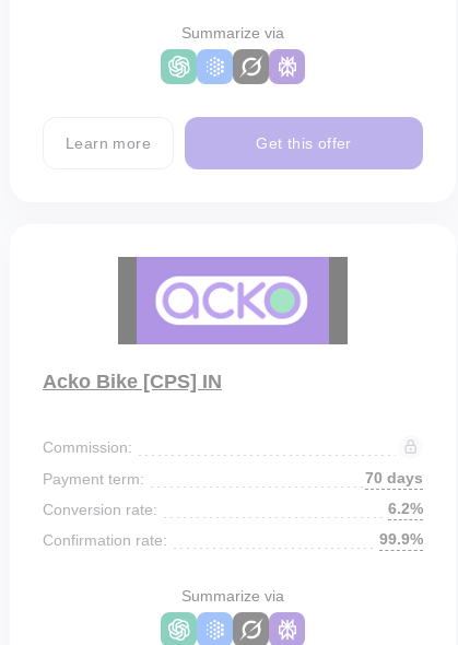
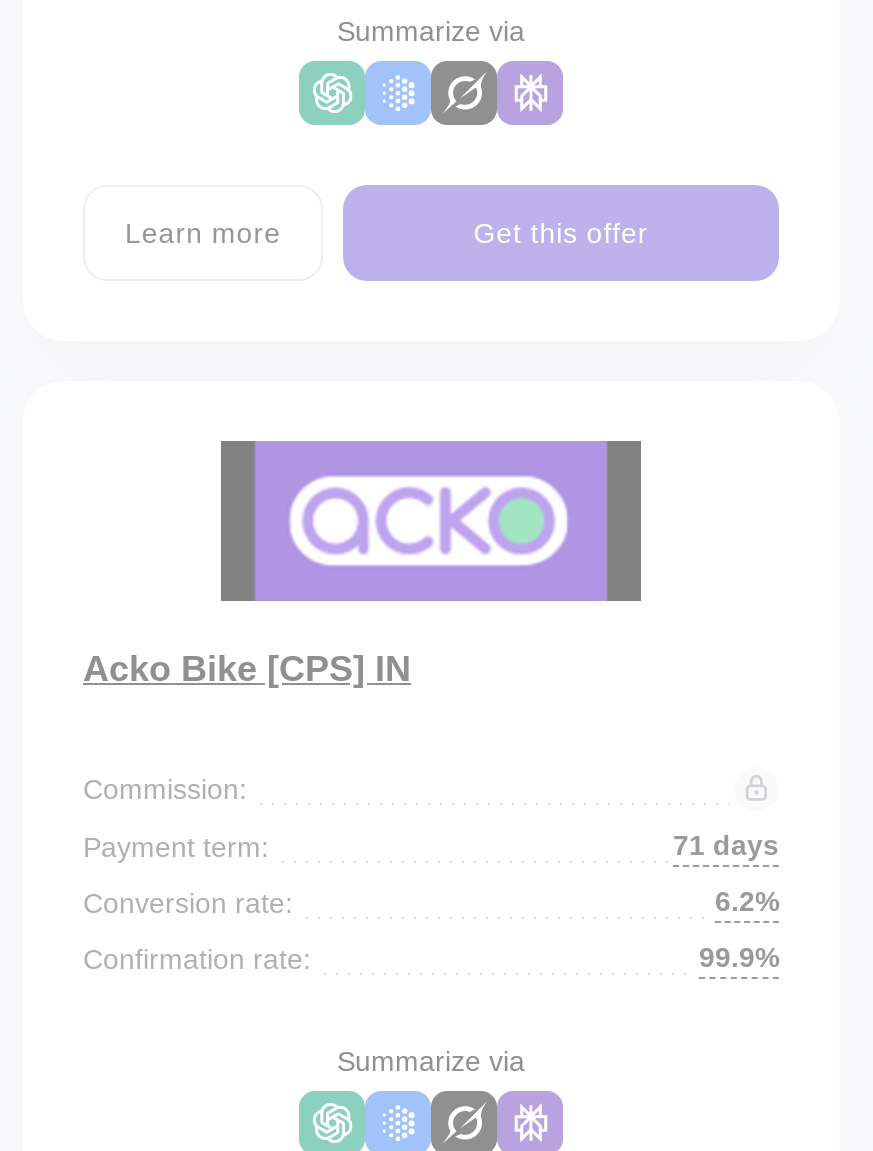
[365,469,423,486] 70 days -> [673,829,779,861] 71 days

